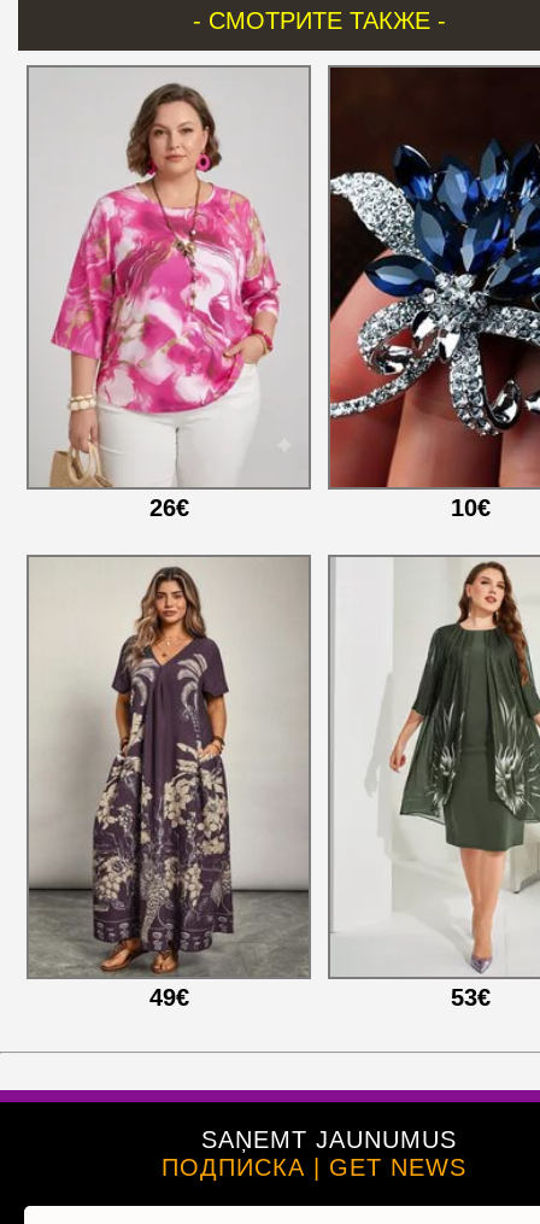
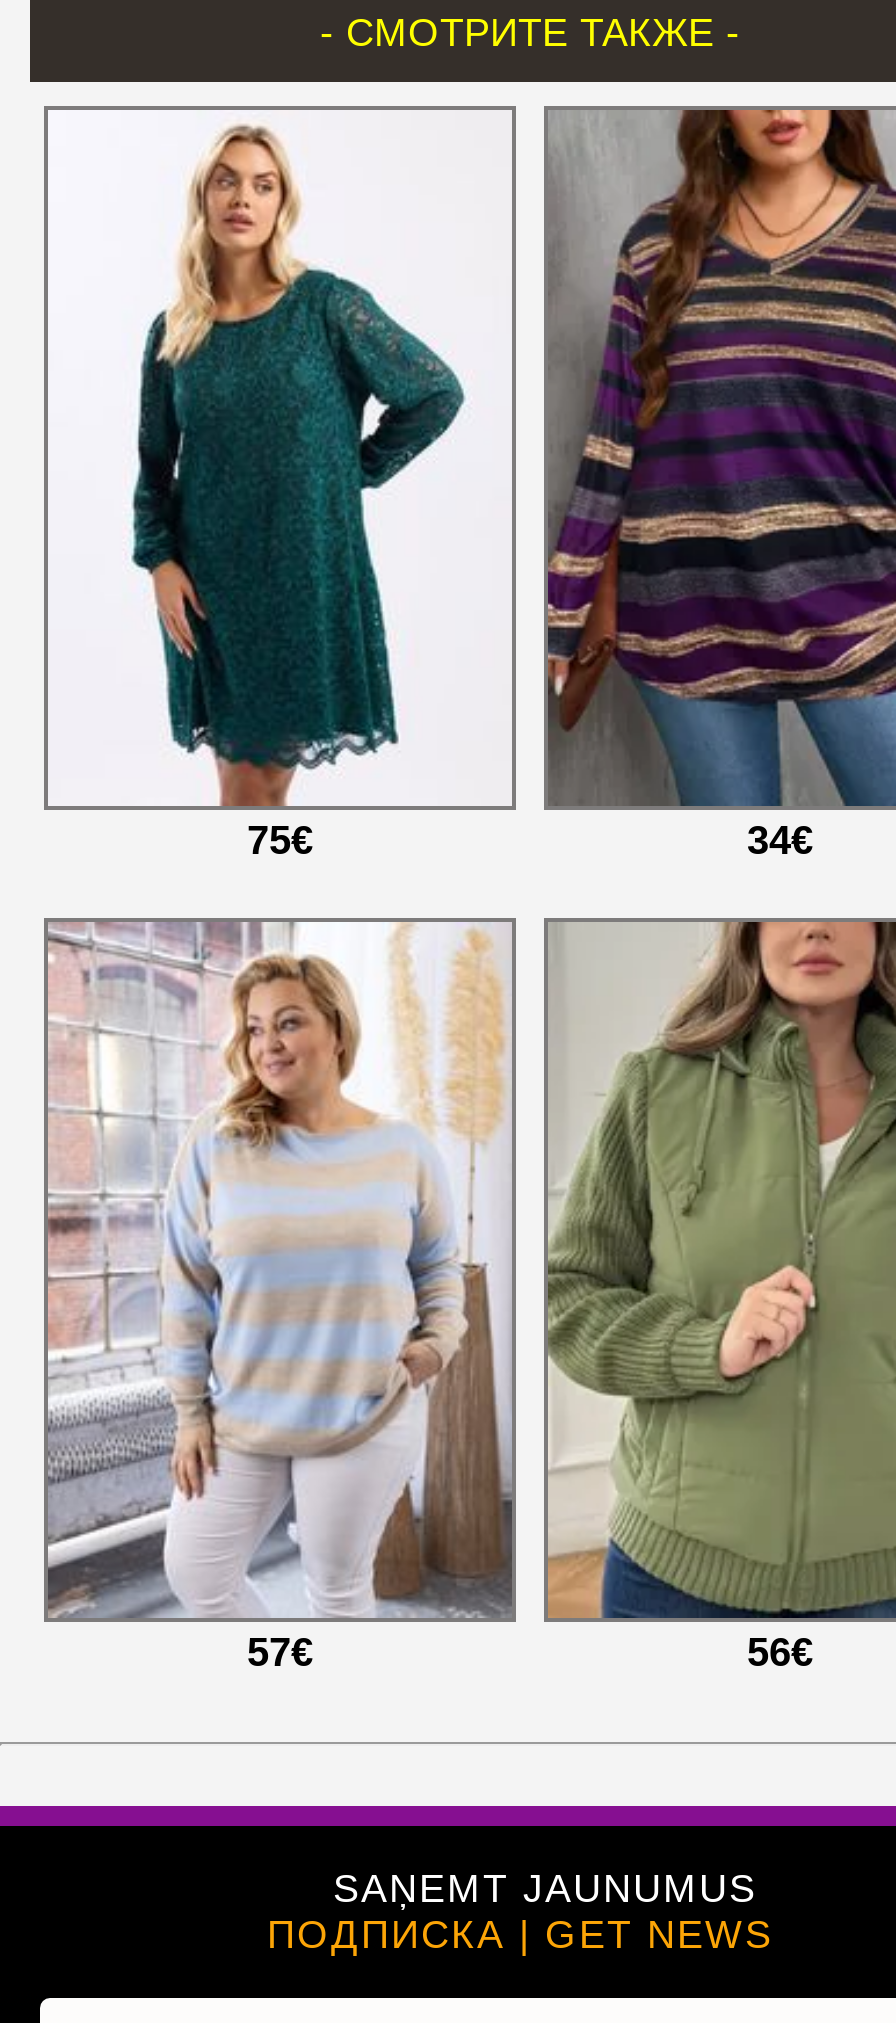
[31,70,306,521] [image] | 26€ -> [50,112,510,862] [image] | 75€
[329,66,536,521] [image] | 10€ -> [546,108,890,862] [image] | 34€
[28,557,310,1010] [image] | 49€ -> [46,922,512,1674] [image] | 57€
[330,557,536,1010] [image] | 53€ -> [546,920,890,1674] [image] | 56€

